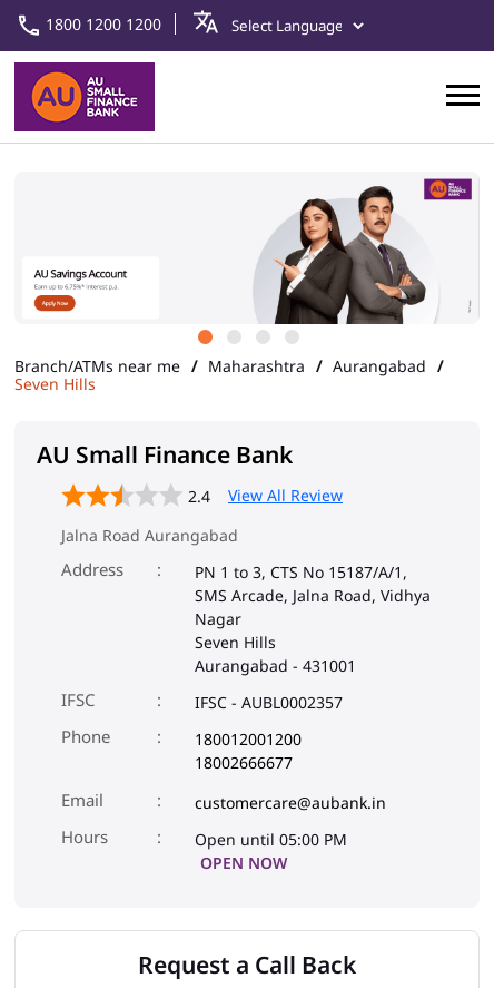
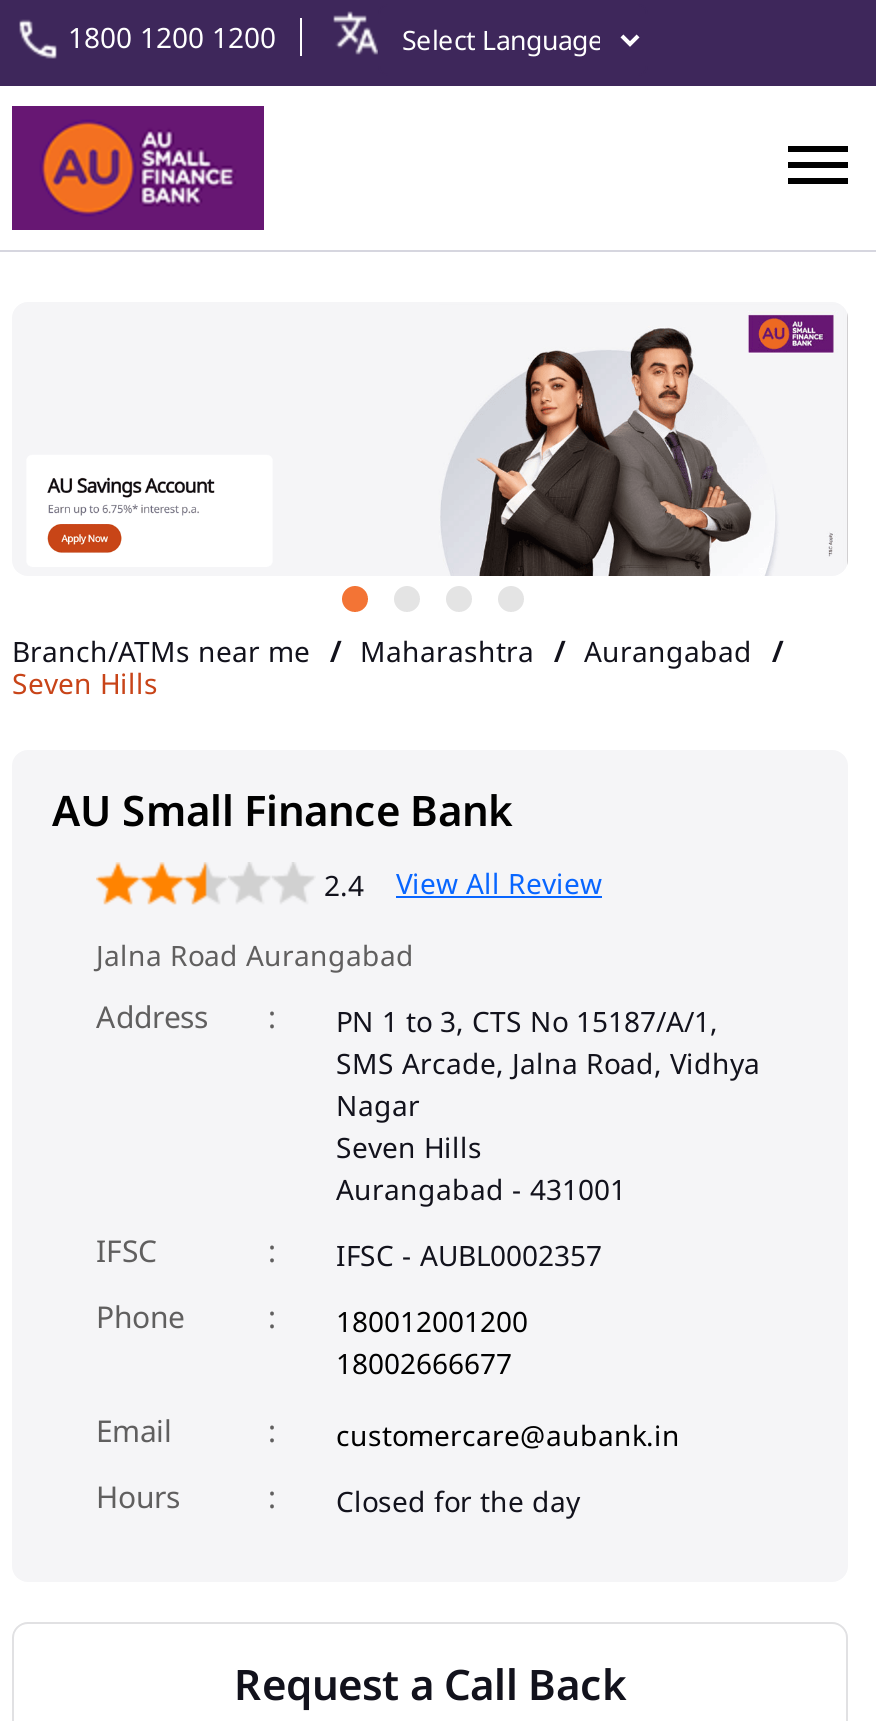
[195,829,347,873] Open until 05:00 PM | OPEN NOW -> [336,1482,580,1520] Closed for the day

